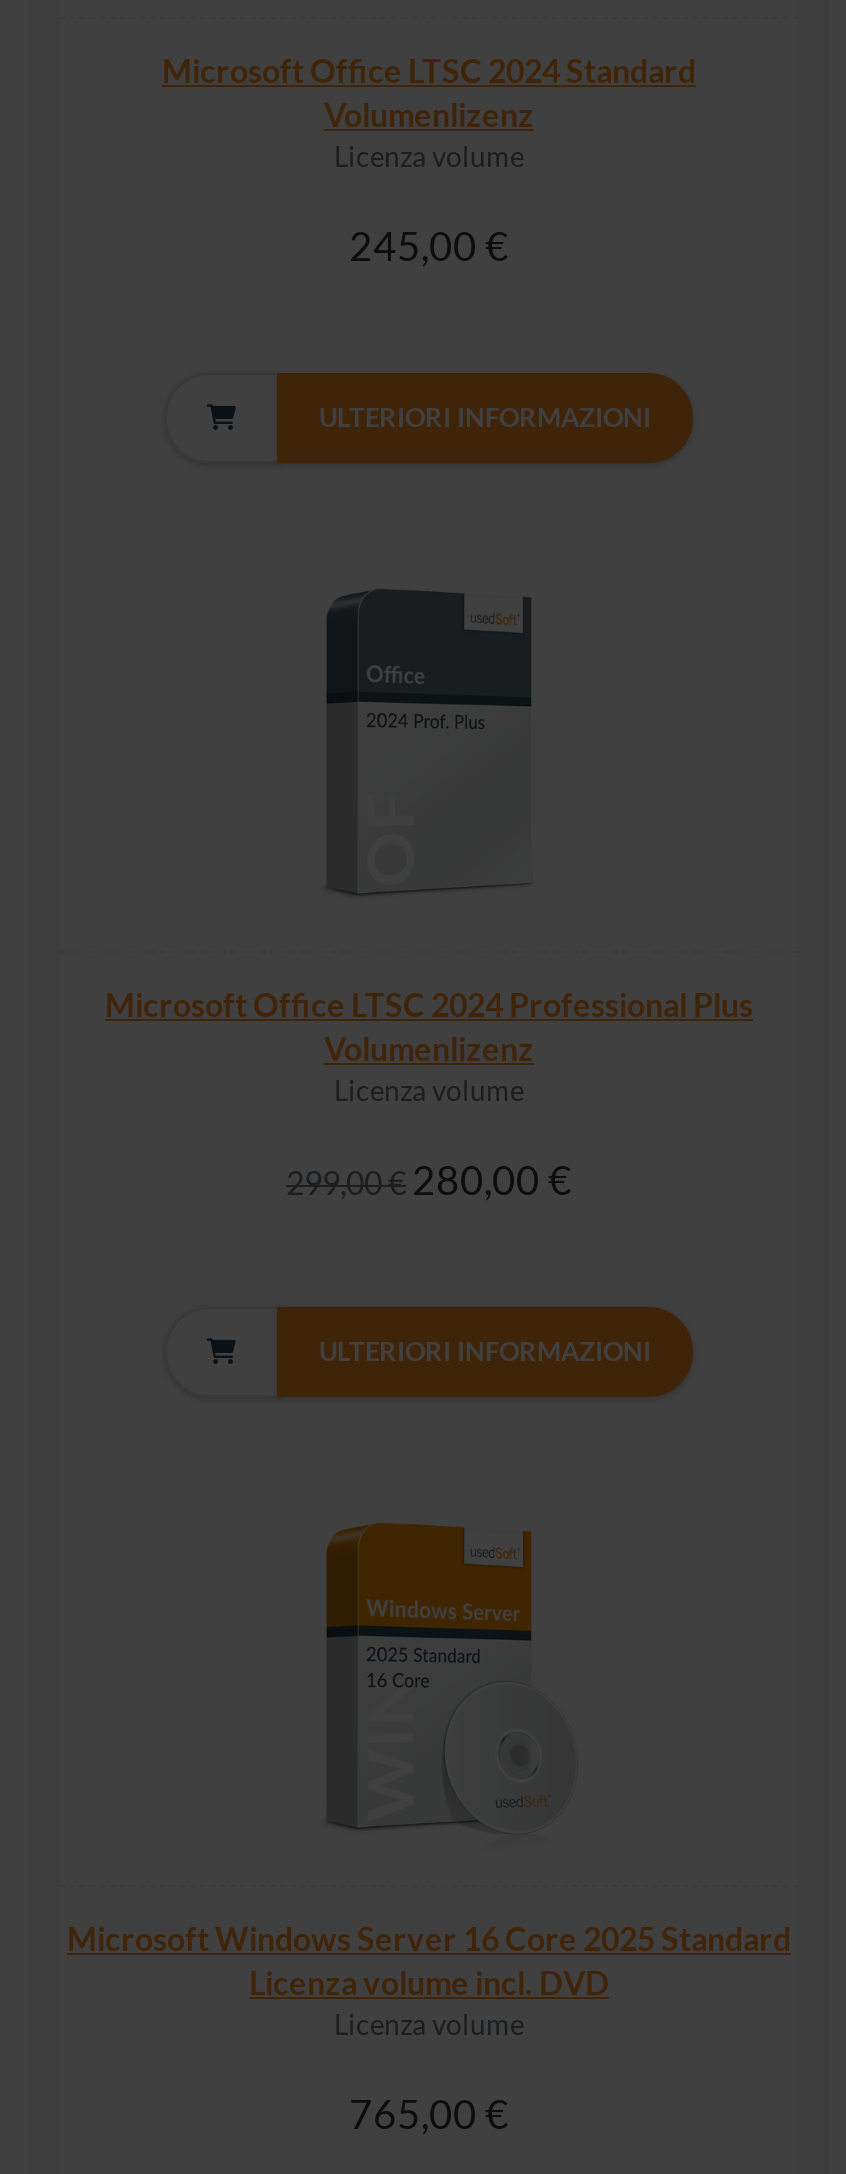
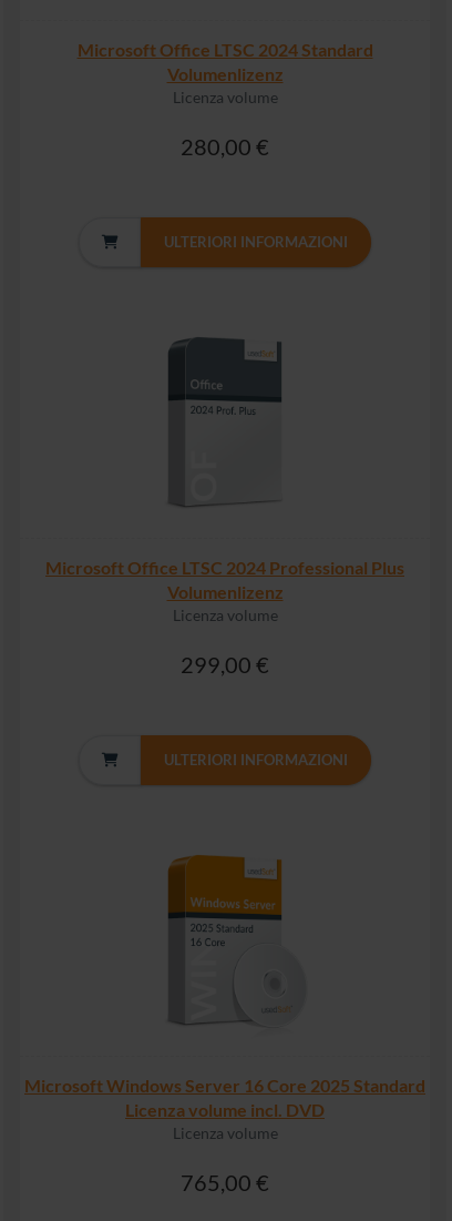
[349,221,509,269] 245,00 € -> [181,133,269,160] 280,00 €
[286,1155,572,1203] 299,00 € 280,00 € -> [181,651,269,678] 299,00 €

